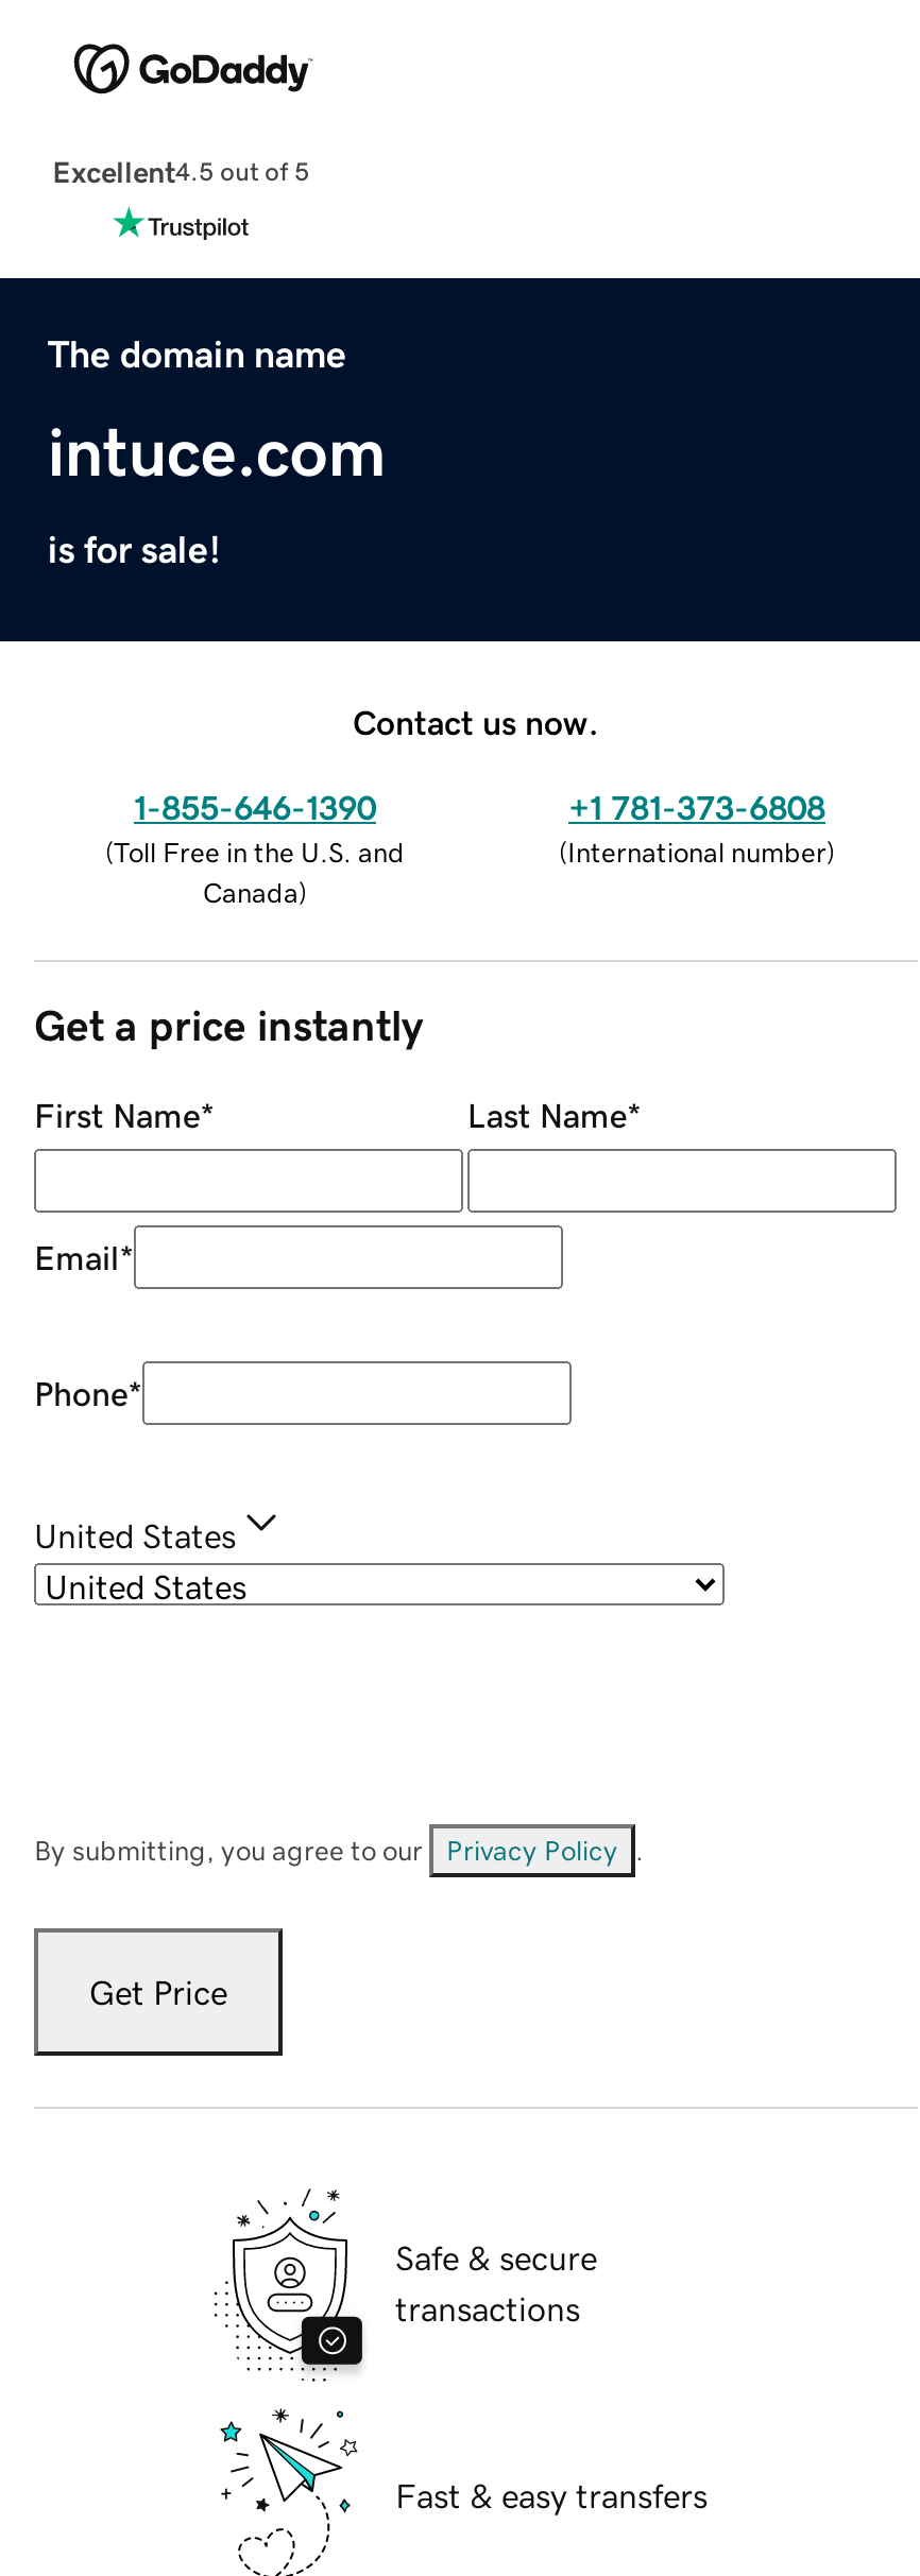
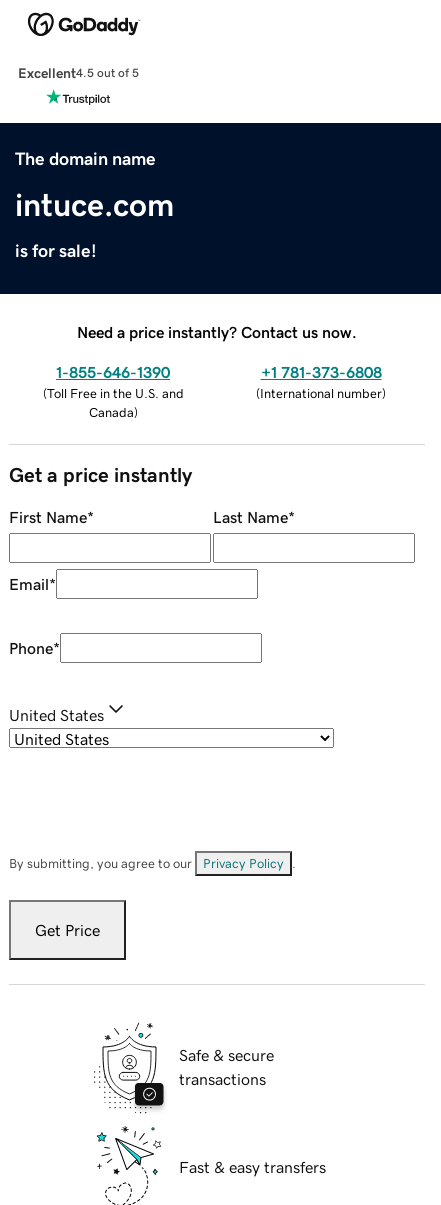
[353,704,599,738] Contact us now. -> [77,324,357,340] Need a price instantly? Contact us now.

